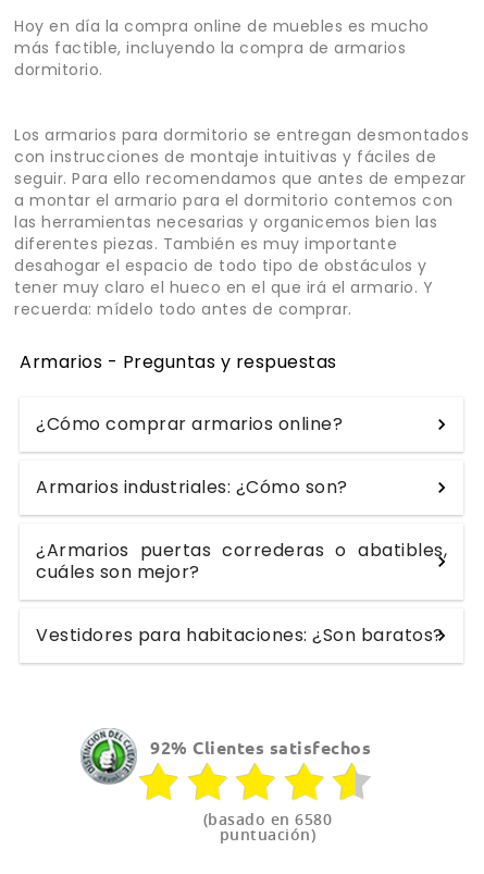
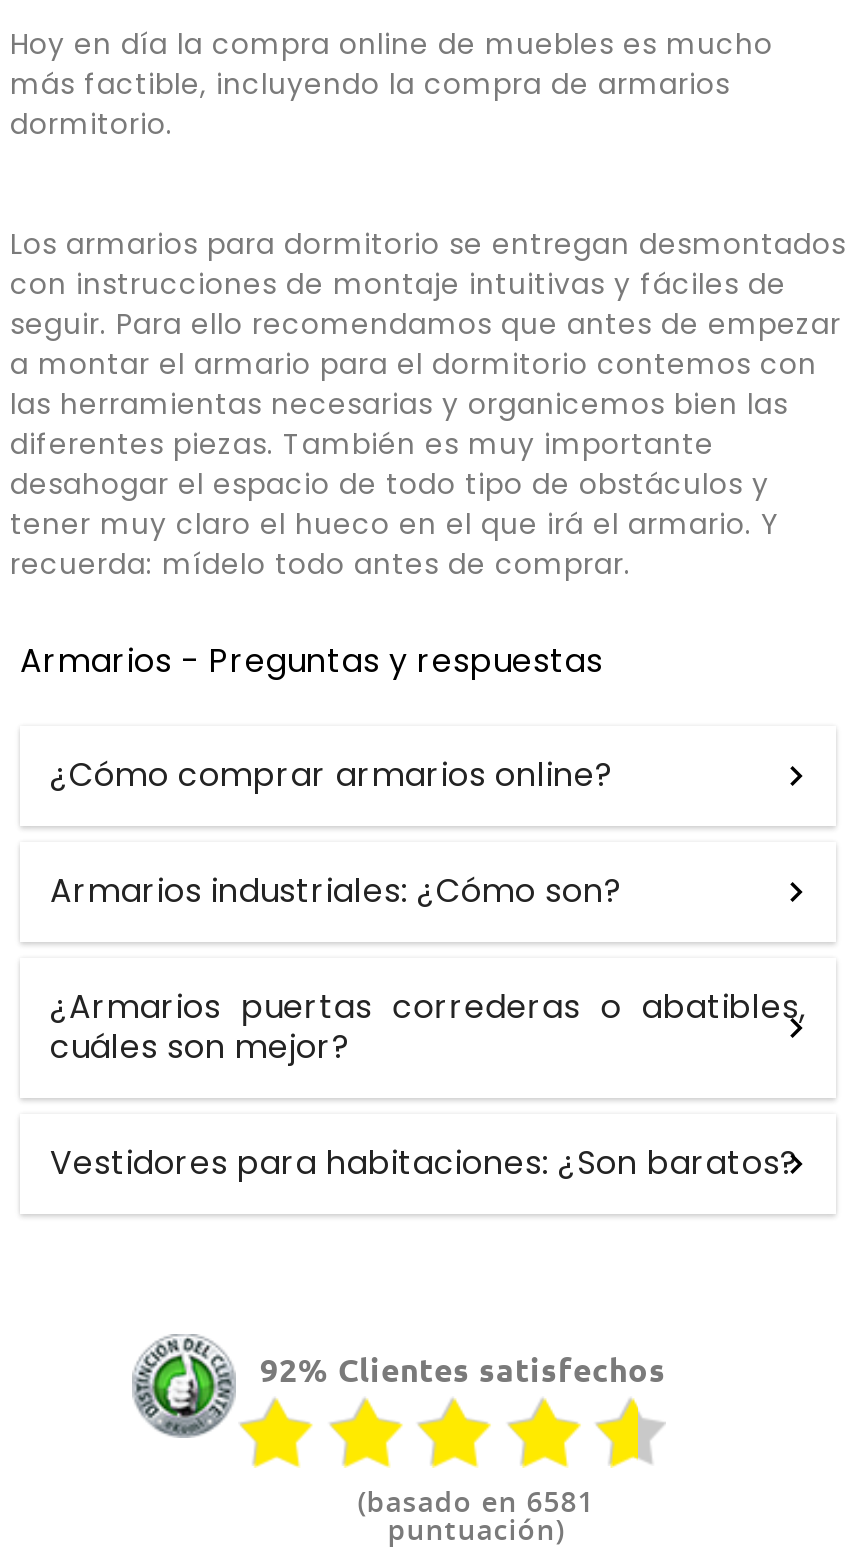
[203,808,332,829] (basado en 6580 -> [358,1482,594,1520] (basado en 6581

